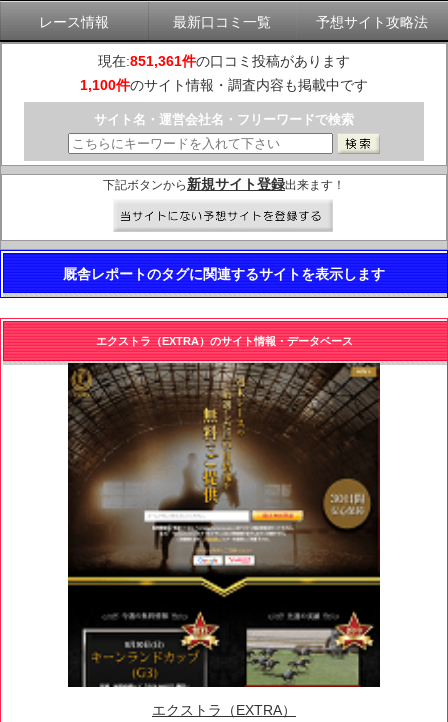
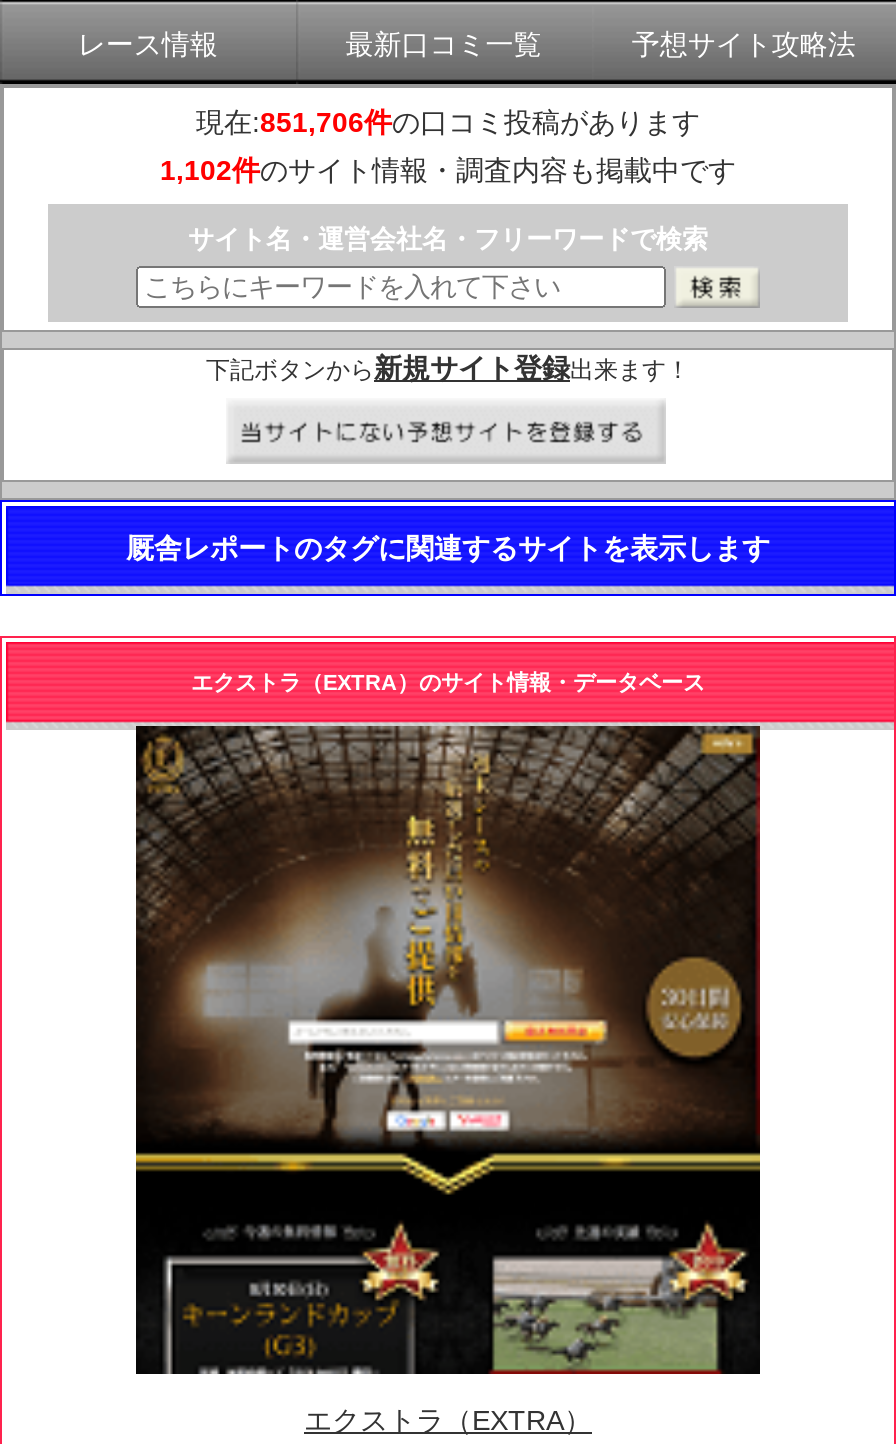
[98,53,350,69] 現在:851,361件の口コミ投稿があります -> [196,106,700,138] 現在:851,706件の口コミ投稿があります
[80,77,368,93] 1,100件のサイト情報・調査内容も掲載中です -> [160,154,736,186] 1,102件のサイト情報・調査内容も掲載中です

